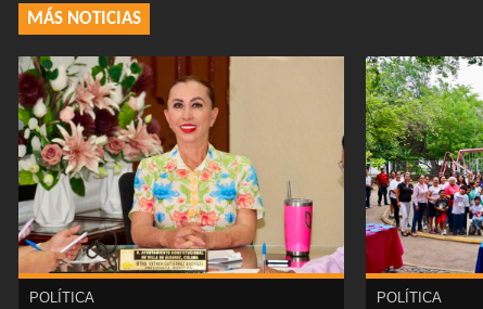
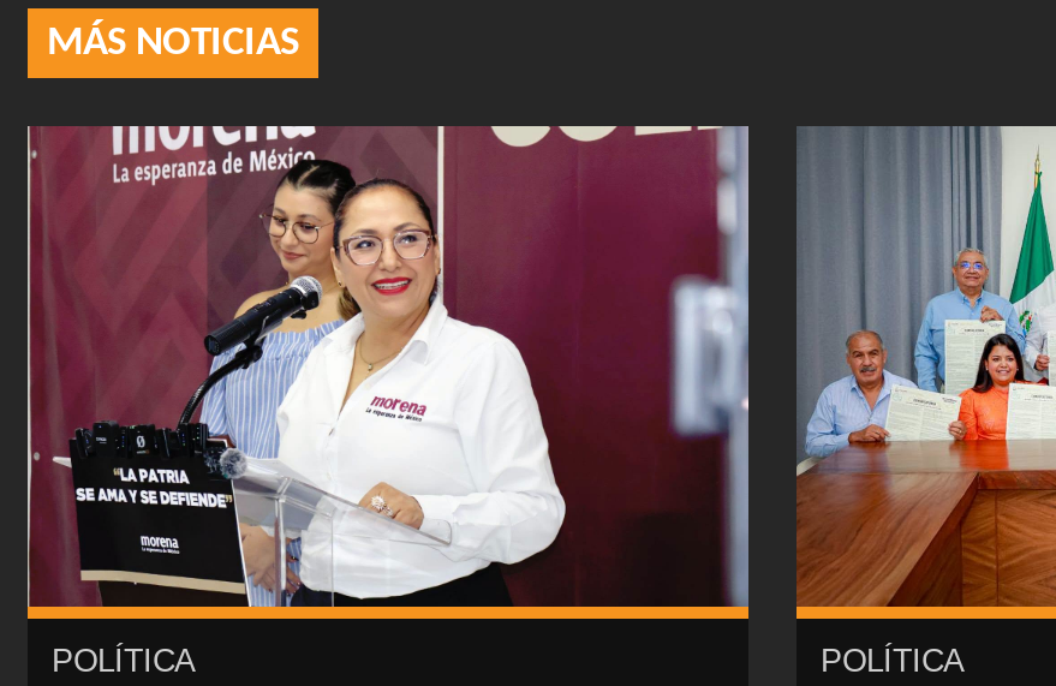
[17,55,345,274] [image] -> [25,124,751,609] [image]
[365,56,480,274] [image] -> [797,126,1049,609] [image]

